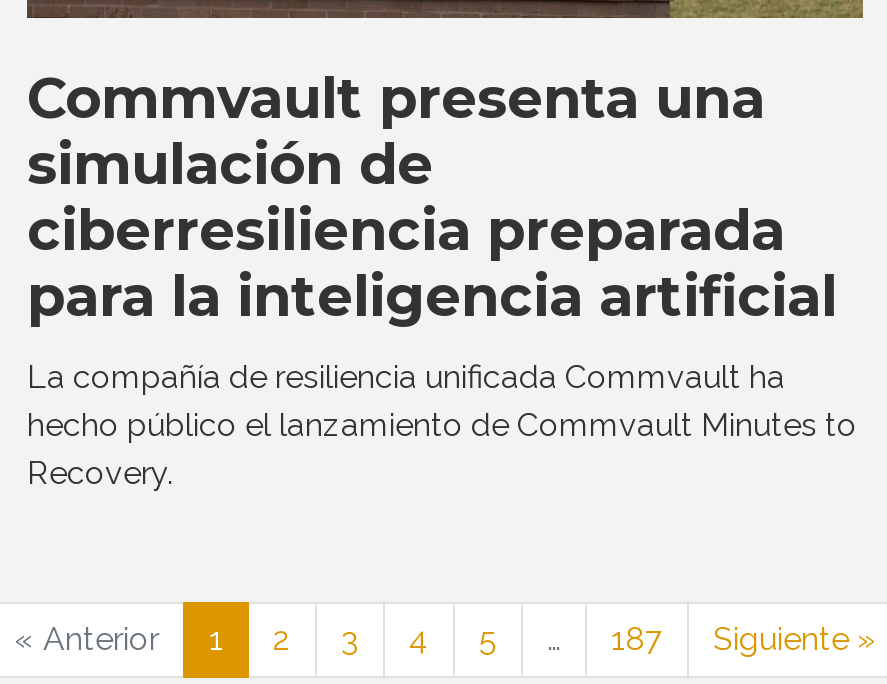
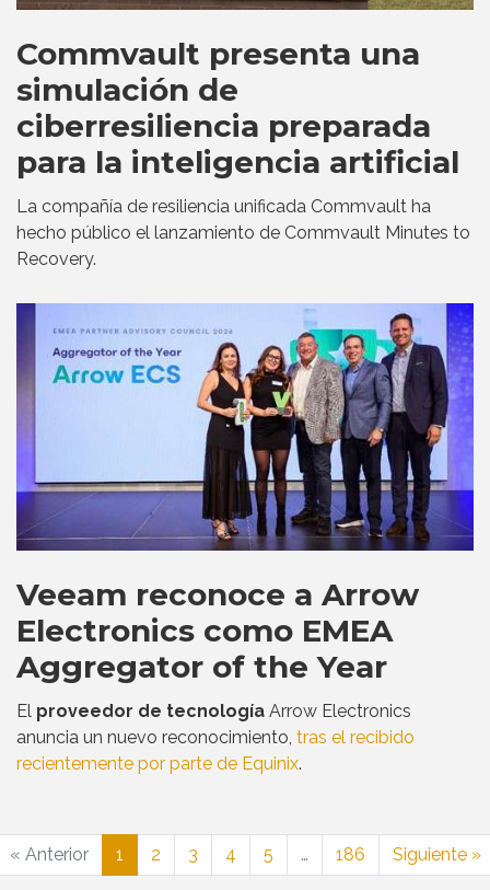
none -> [15,302,475,774] [image] | Veeam reconoce a Arrow | Electronics como EMEA | Aggregator of the Year | El proveedor de tecnología Arrow Electronics | anuncia un nuevo reconocimiento, tras el recibido | recientemente por parte de Equinix.
[611,621,663,659] 187 -> [335,844,365,865] 186

